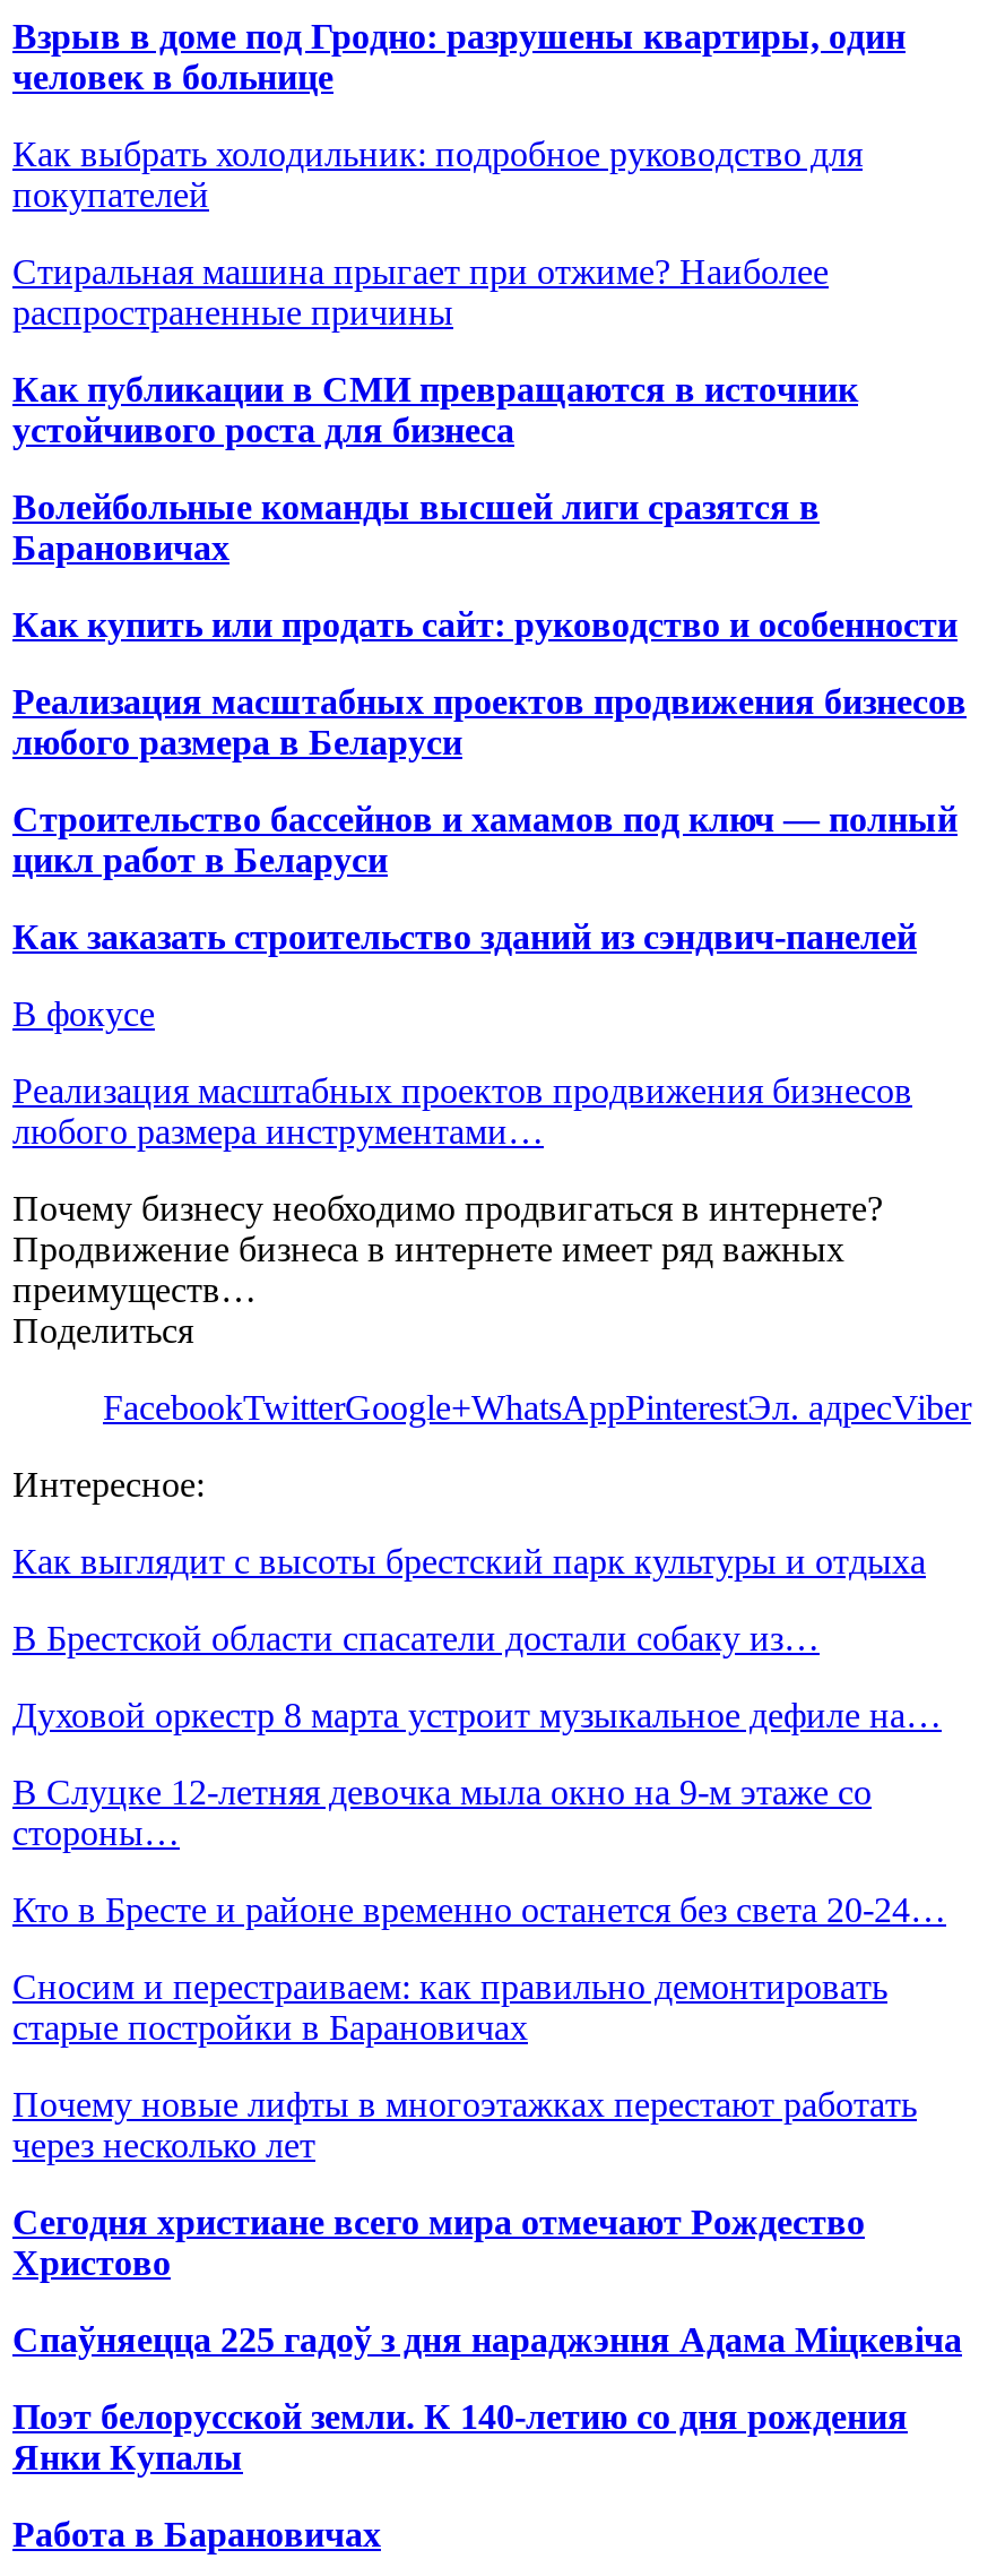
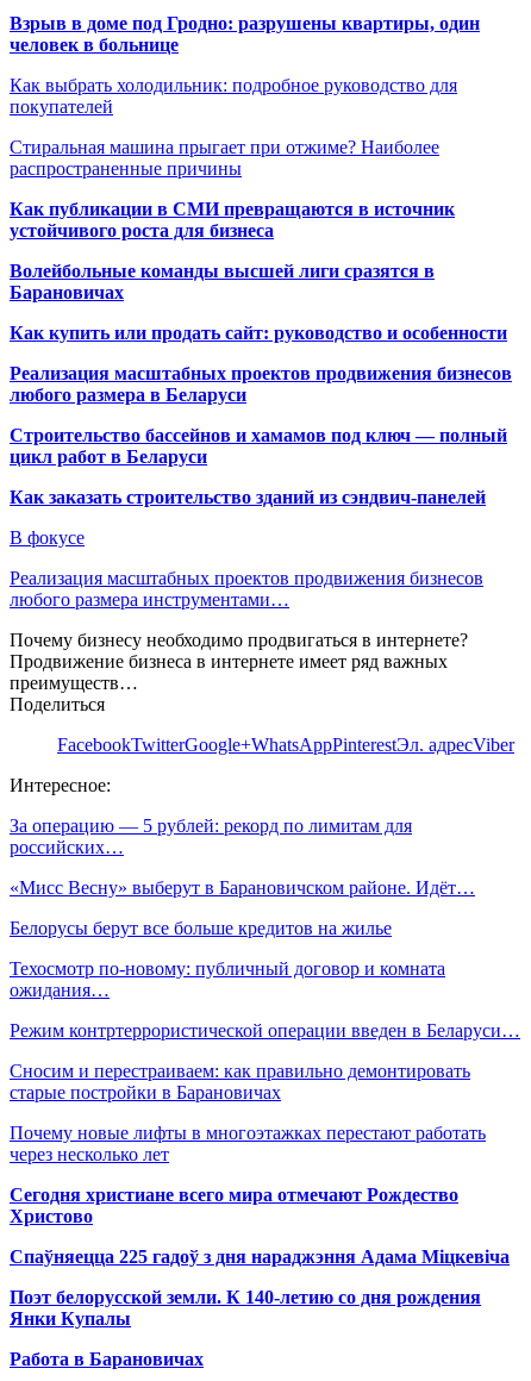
[12,1543,926,1581] Как выглядит с высоты брестский парк культуры и отдыха -> [10,816,412,858] За операцию — 5 рублей: рекорд по лимитам для | российских…
[12,1620,820,1658] В Брестской области спасатели достали собаку из… -> [10,878,475,898] «Мисс Весну» выберут в Барановичском районе. Идёт…
[12,1697,942,1735] Духовой оркестр 8 марта устроит музыкальное дефиле на… -> [10,918,392,938] Белорусы берут все больше кредитов на жилье
[12,1773,872,1853] В Слуцке 12-летняя девочка мыла окно на 9-м этаже со | стороны… -> [10,959,445,1000] Техосмотр по-новому: публичный договор и комната | ожидания…
[12,1891,946,1930] Кто в Бресте и районе временно останется без света 20-24… -> [10,1021,520,1041] Режим контртеррористической операции введен в Беларуси…

